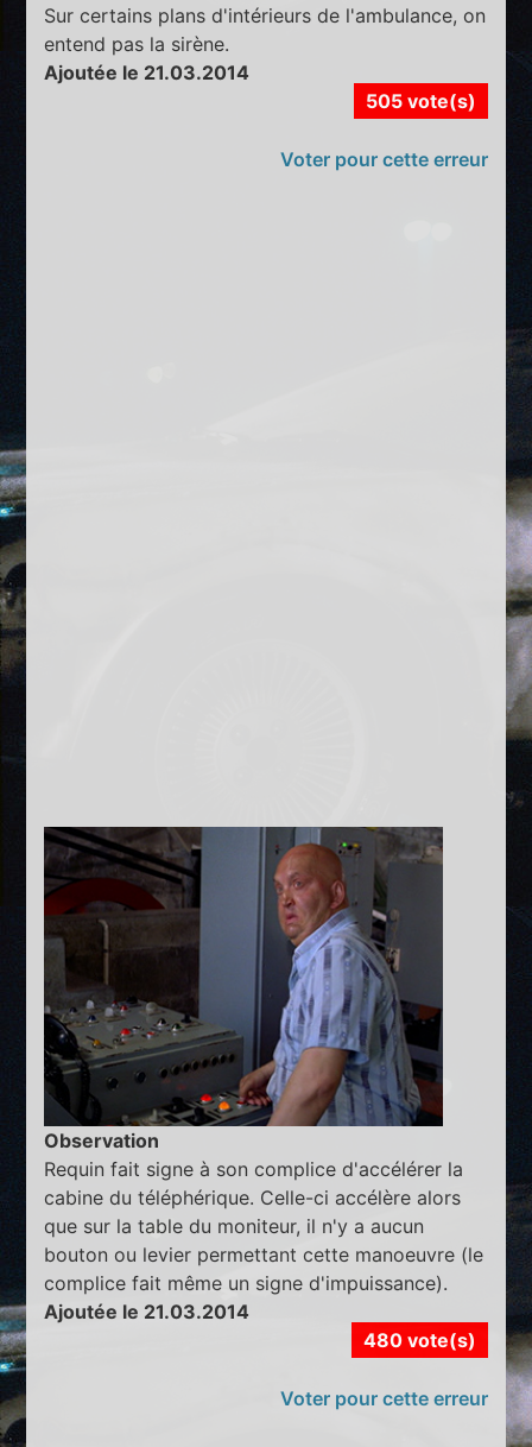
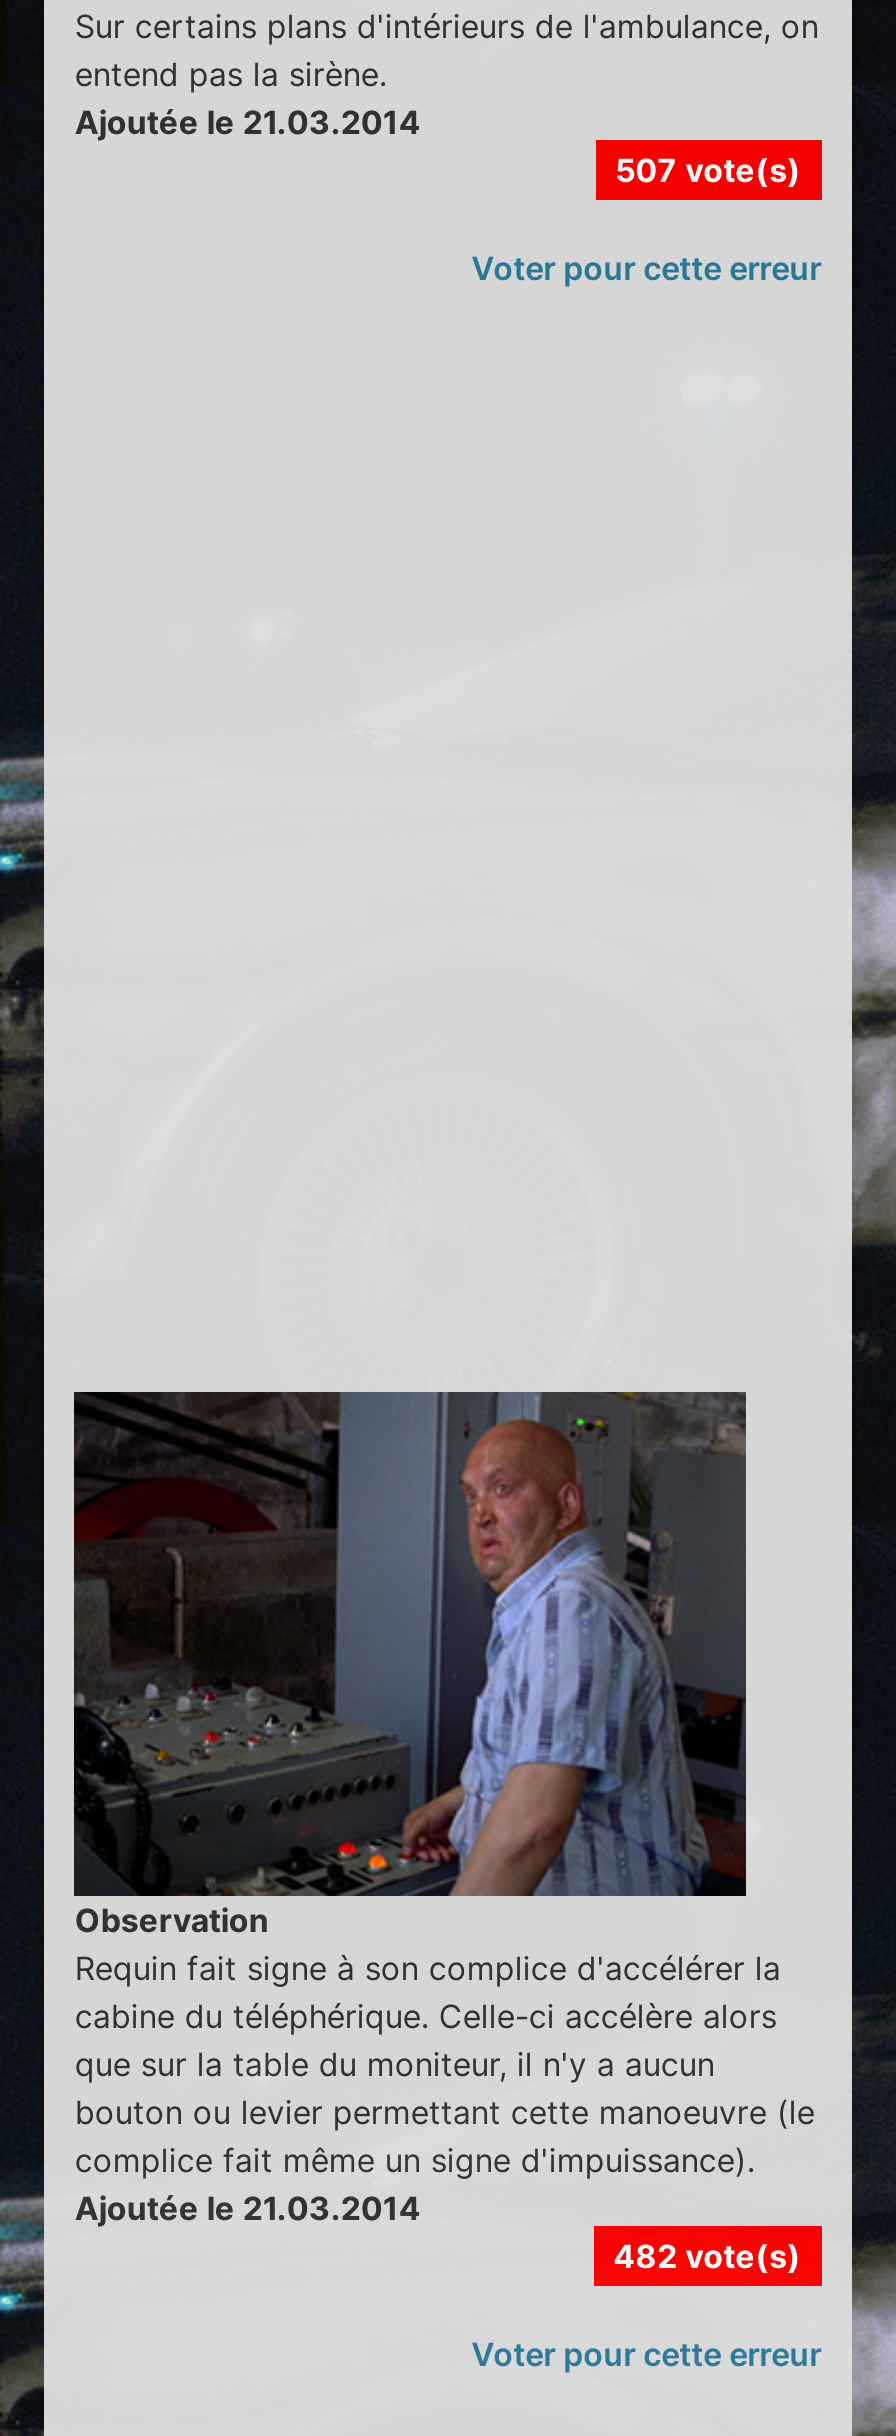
[365,89,476,113] 505 vote(s) -> [615,150,801,190] 507 vote(s)
[363,1328,476,1352] 480 vote(s) -> [613,2236,801,2276] 482 vote(s)

